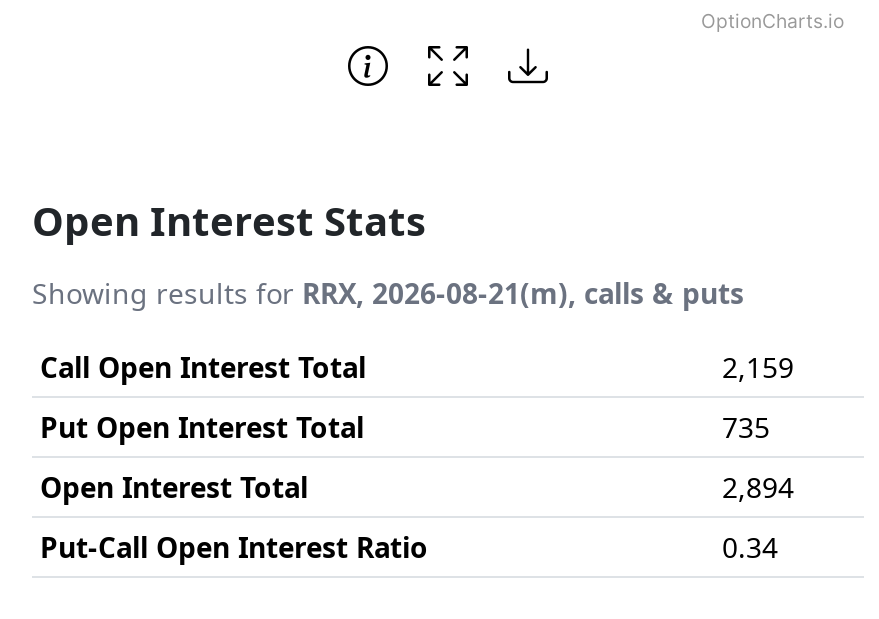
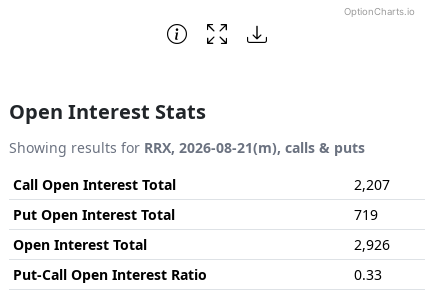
[722,348,794,386] 2,159 -> [354,175,390,194] 2,207
[722,408,770,446] 735 -> [354,205,378,224] 719
[722,468,794,506] 2,894 -> [354,235,390,254] 2,926
[722,528,778,566] 0.34 -> [354,265,382,284] 0.33

